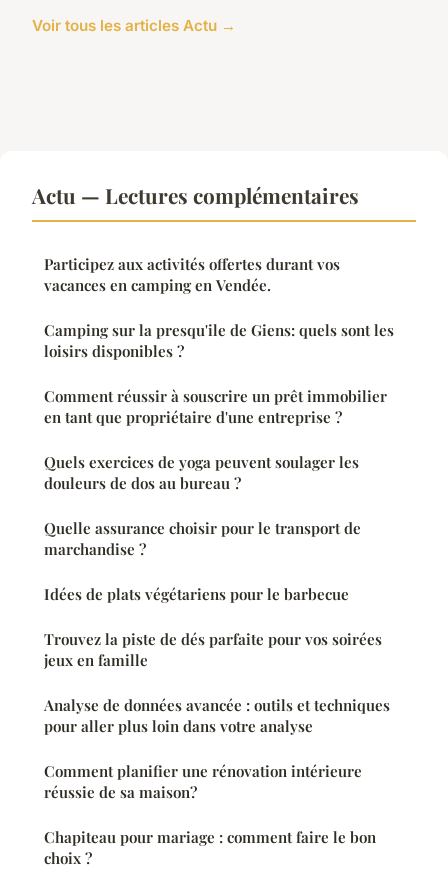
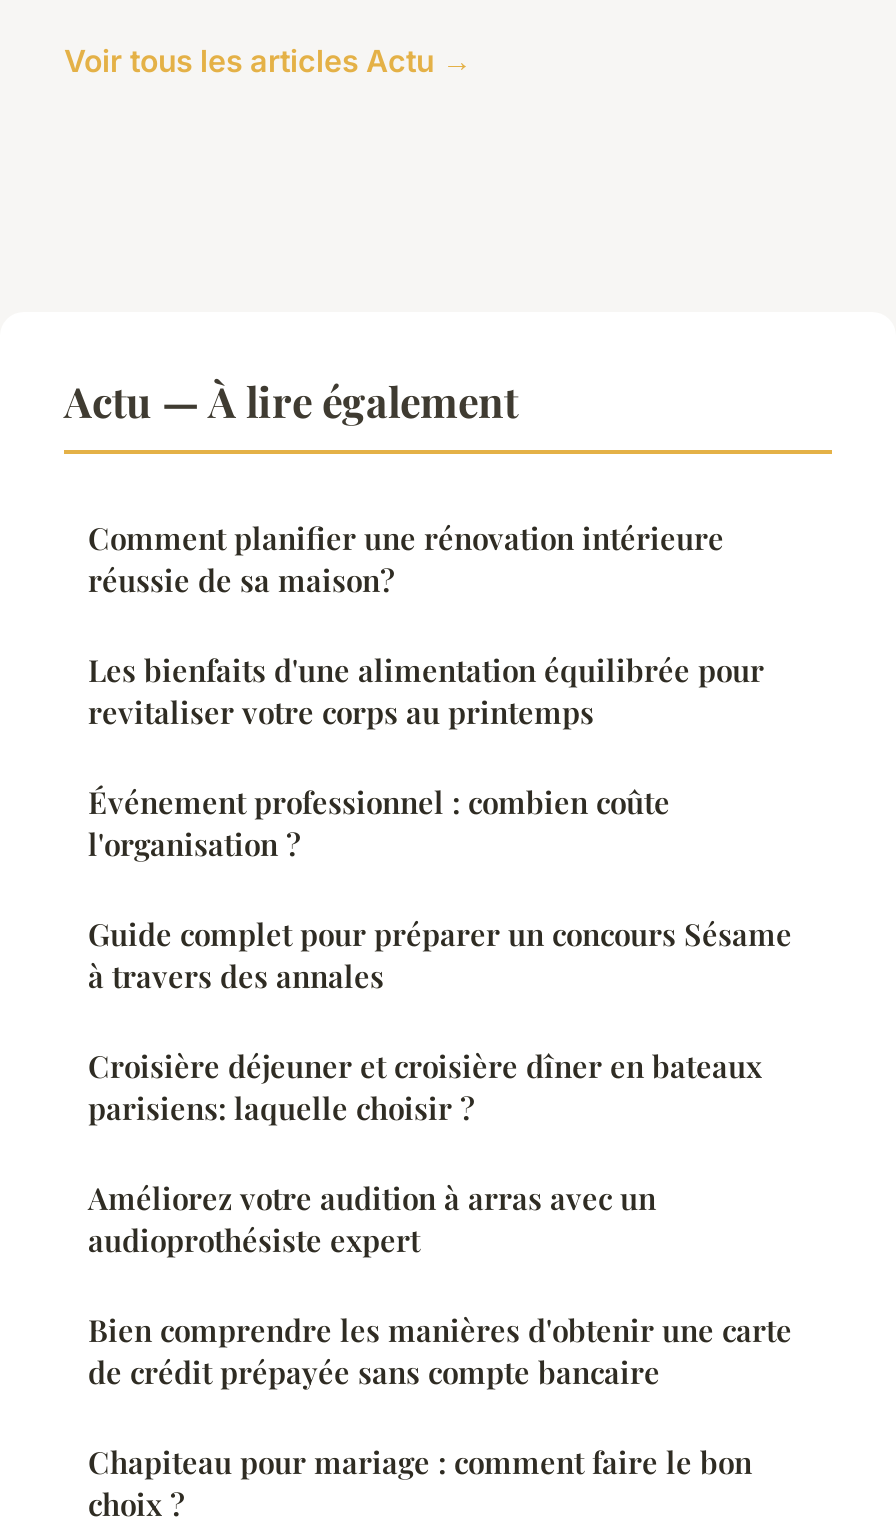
[32,181,394,736] Actu — Lectures complémentaires | Participez aux activités offertes durant vos | vacances en camping en Vendée. | Camping sur la presqu'ile de Giens: quels sont les | loisirs disponibles ? | Comment réussir à souscrire un prêt immobilier | en tant que propriétaire d'une entreprise ? | Quels exercices de yoga peuvent soulager les | douleurs de dos au bureau ? | Quelle assurance choisir pour le transport de | marchandise ? | Idées de plats végétariens pour le barbecue | Trouvez la piste de dés parfaite pour vos soirées | jeux en famille | Analyse de données avancée : outils et techniques | pour aller plus loin dans votre analyse -> [64,371,518,427] Actu — À lire également
moved [44,761,362,802] -> [88,517,724,599]: Comment planifier une rénovation intérieure | réussie de sa maison?
none -> [88,649,792,1391] Les bienfaits d'une alimentation équilibrée pour | revitaliser votre corps au printemps | Événement professionnel : combien coûte | l'organisation ? | Guide complet pour préparer un concours Sésame | à travers des annales | Croisière déjeuner et croisière dîner en bateaux | parisiens: laquelle choisir ? | Améliorez votre audition à arras avec un | audioprothésiste expert | Bien comprendre les manières d'obtenir une carte | de crédit prépayée sans compte bancaire

